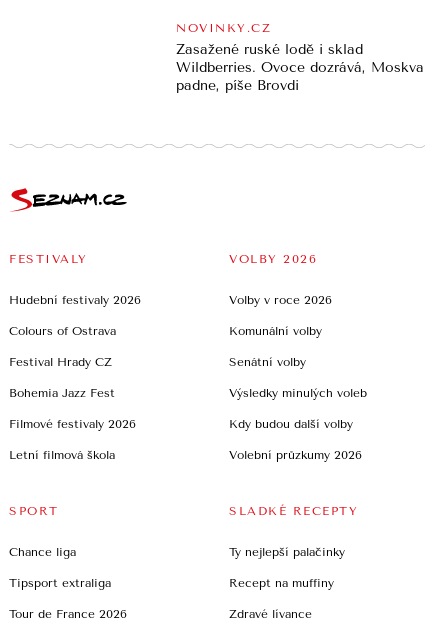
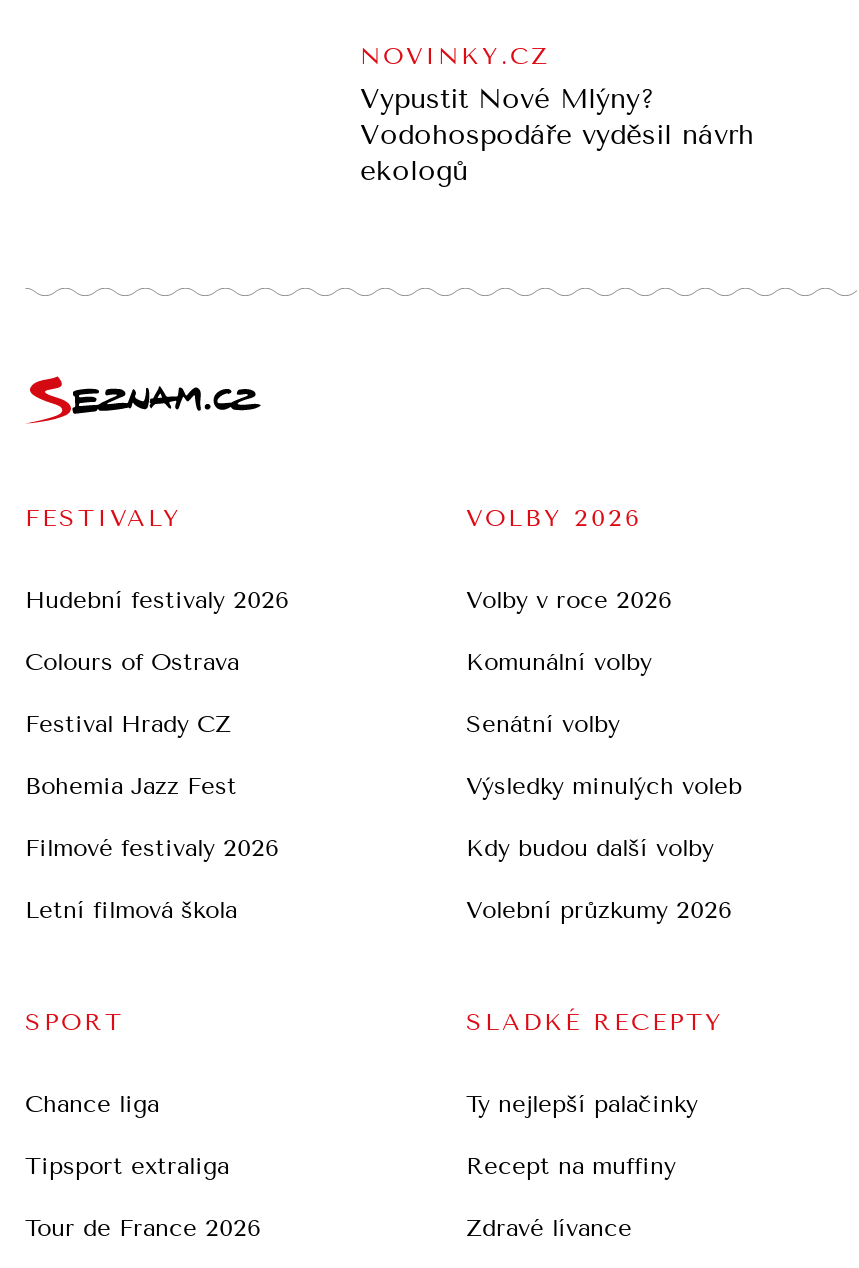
[176,41,424,94] Zasažené ruské lodě i sklad | Wildberries. Ovoce dozrává, Moskva | padne, píše Brovdi -> [360,83,754,189] Vypustit Nové Mlýny? | Vodohospodáře vyděsil návrh | ekologů

